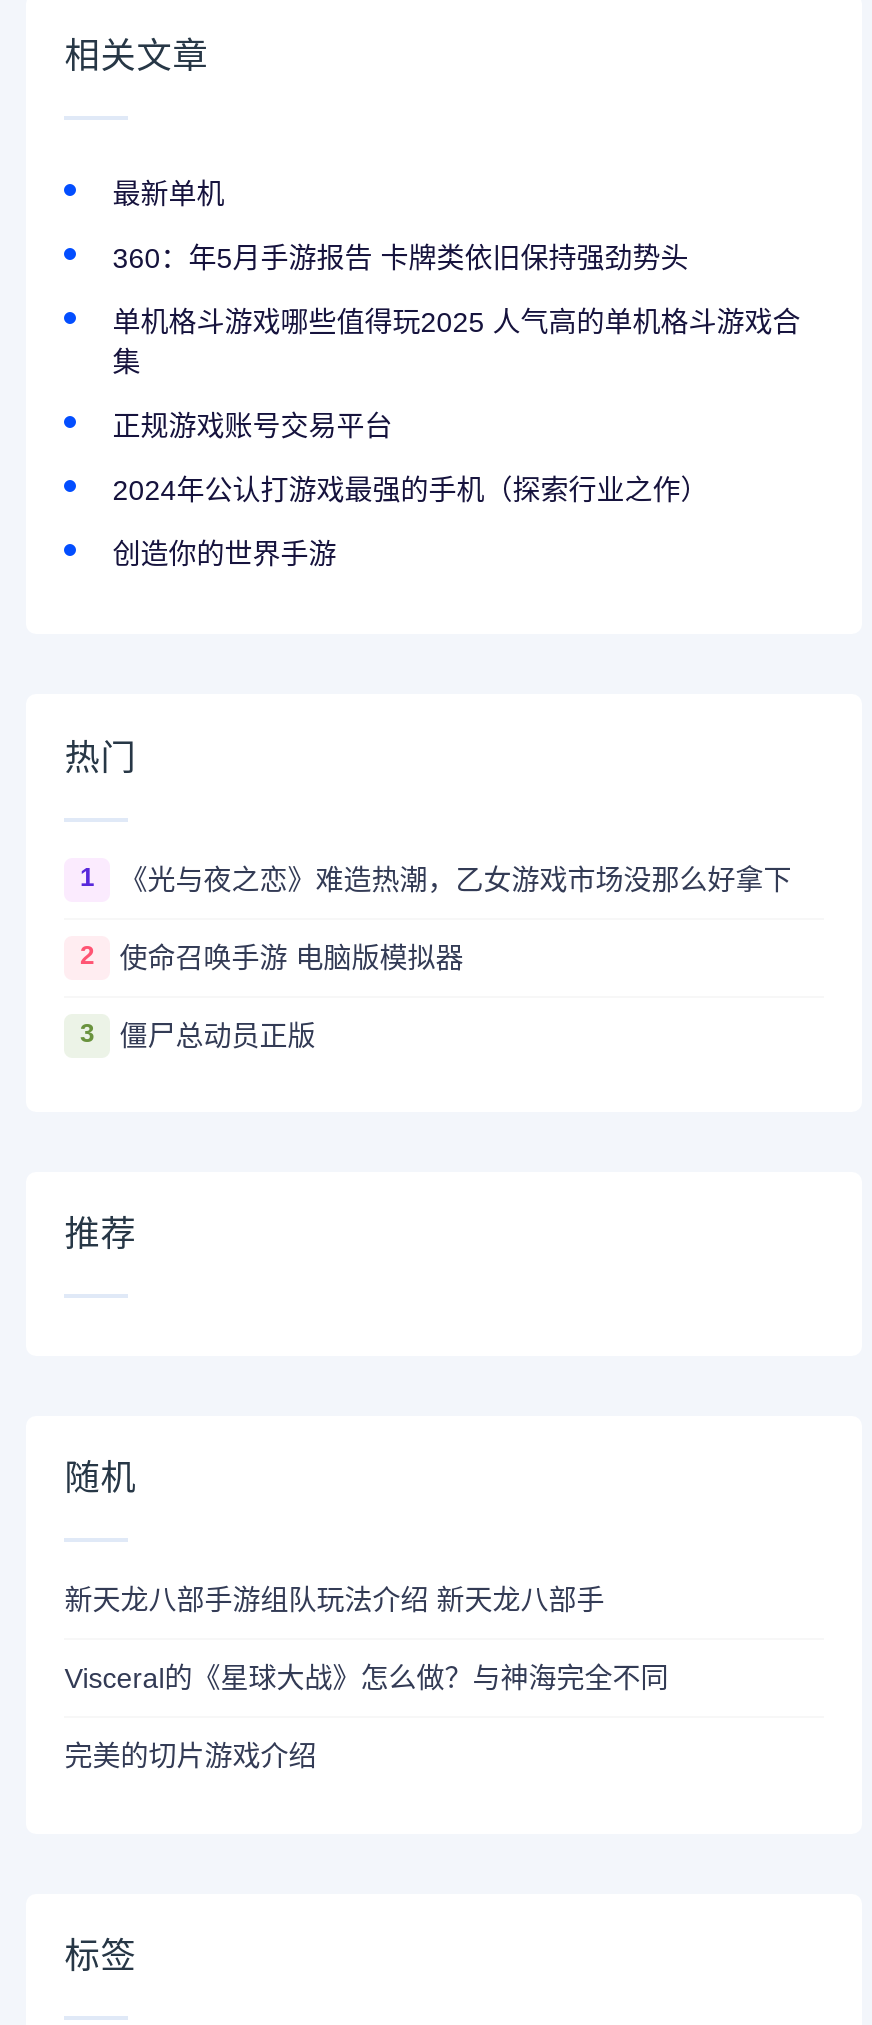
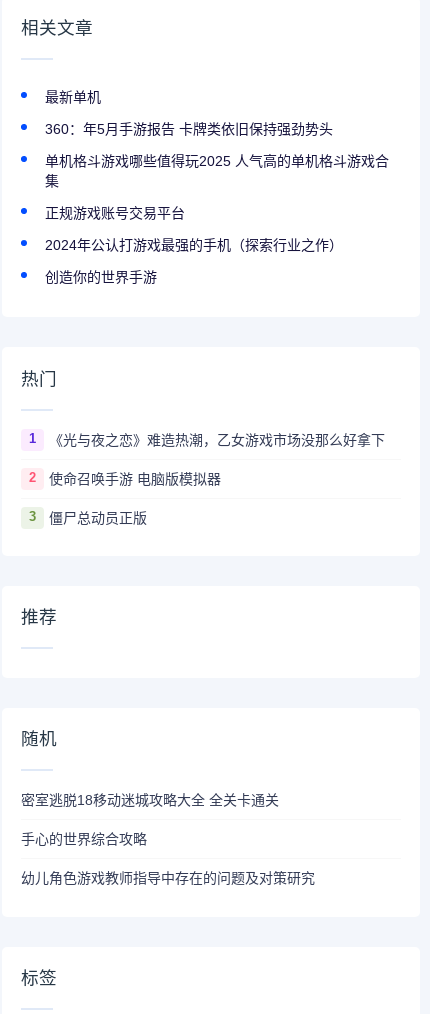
[64,1585,604,1617] 新天龙八部手游组队玩法介绍 新天龙八部手 -> [21,792,279,808] 密室逃脱18移动迷城攻略大全 全关卡通关
[64,1663,668,1695] Visceral的《星球大战》怎么做？与神海完全不同 -> [21,831,147,847] 手心的世界综合攻略
[64,1741,316,1773] 完美的切片游戏介绍 -> [21,870,315,886] 幼儿角色游戏教师指导中存在的问题及对策研究

